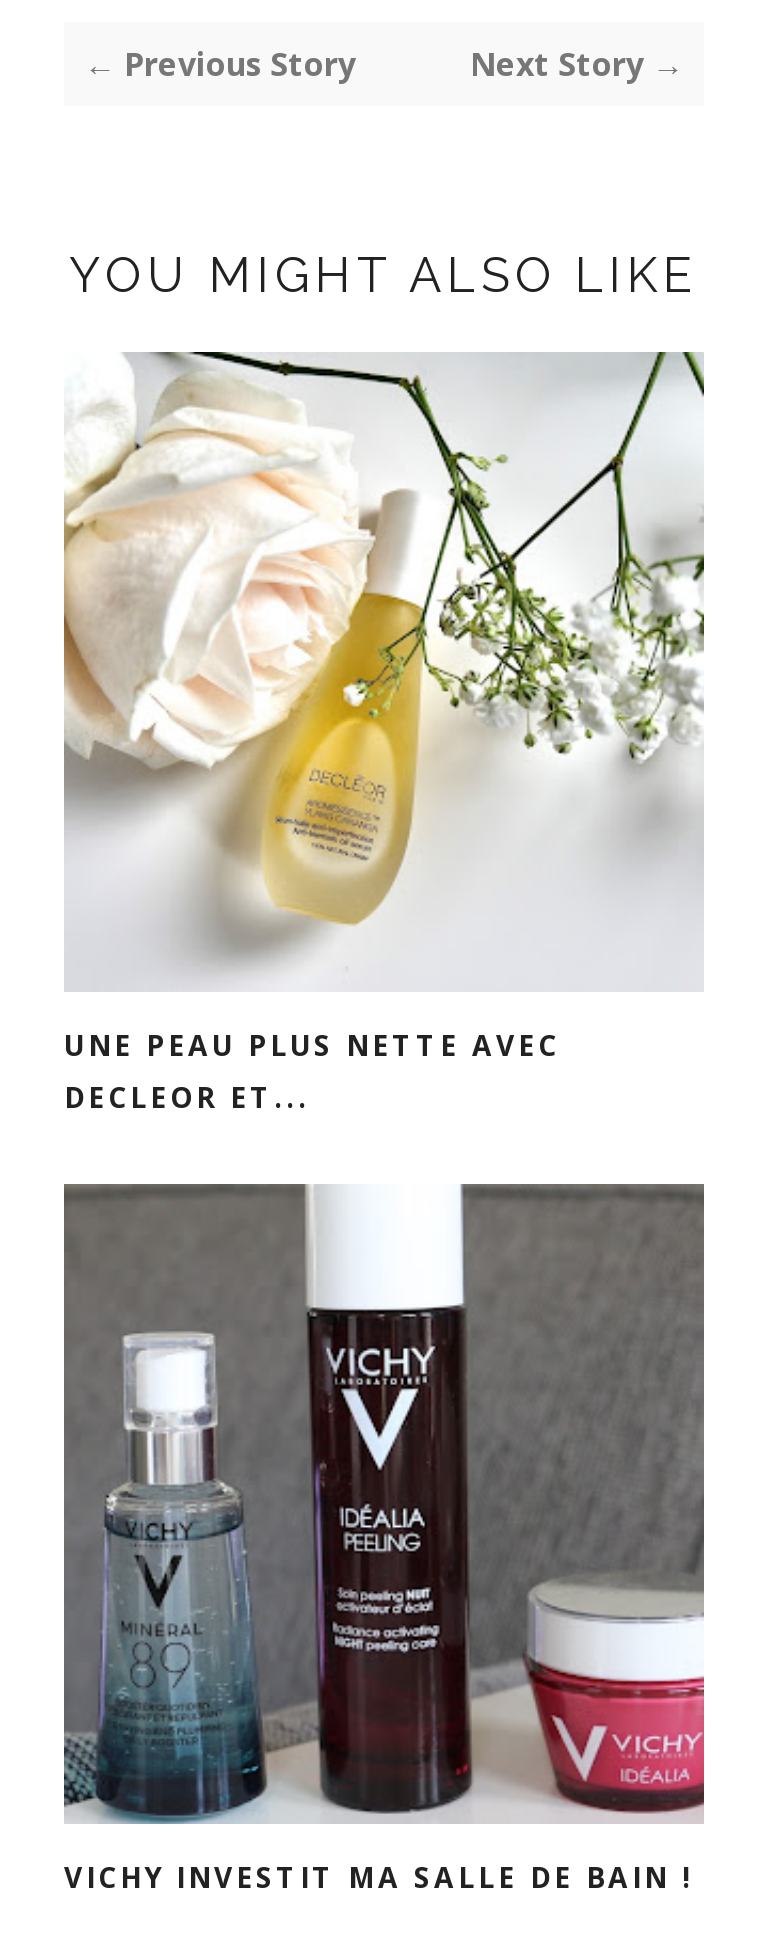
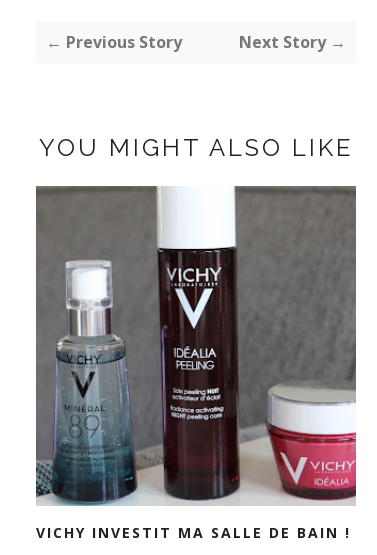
[64,352,706,1117] [image] | UNE PEAU PLUS NETTE AVEC | DECLEOR ET... -> none

